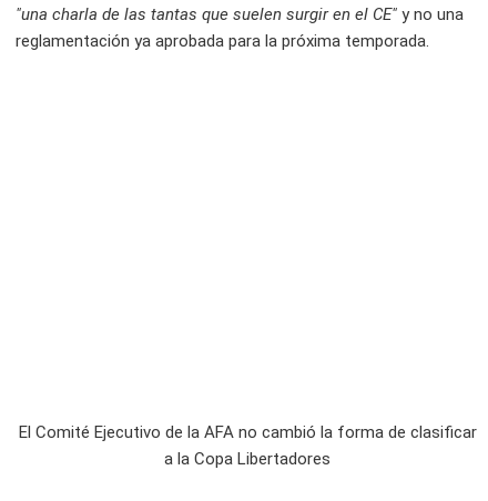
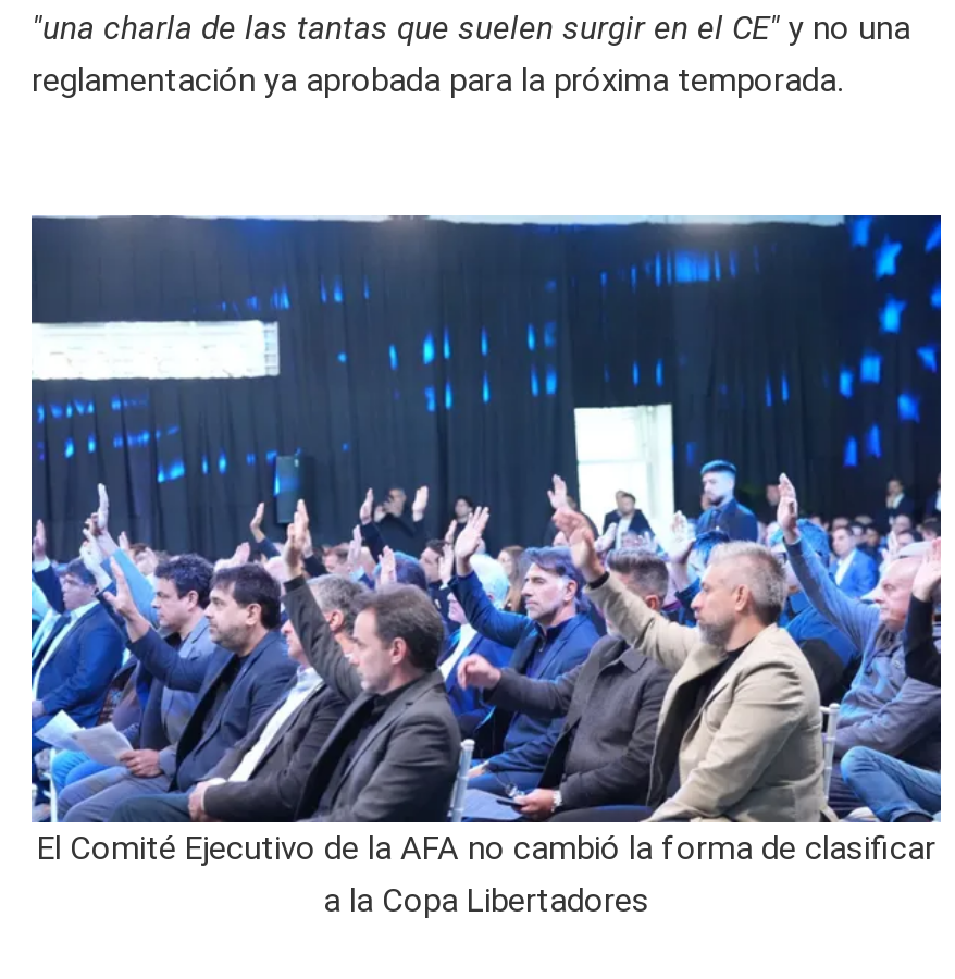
none -> [29,213,943,825] [image]

